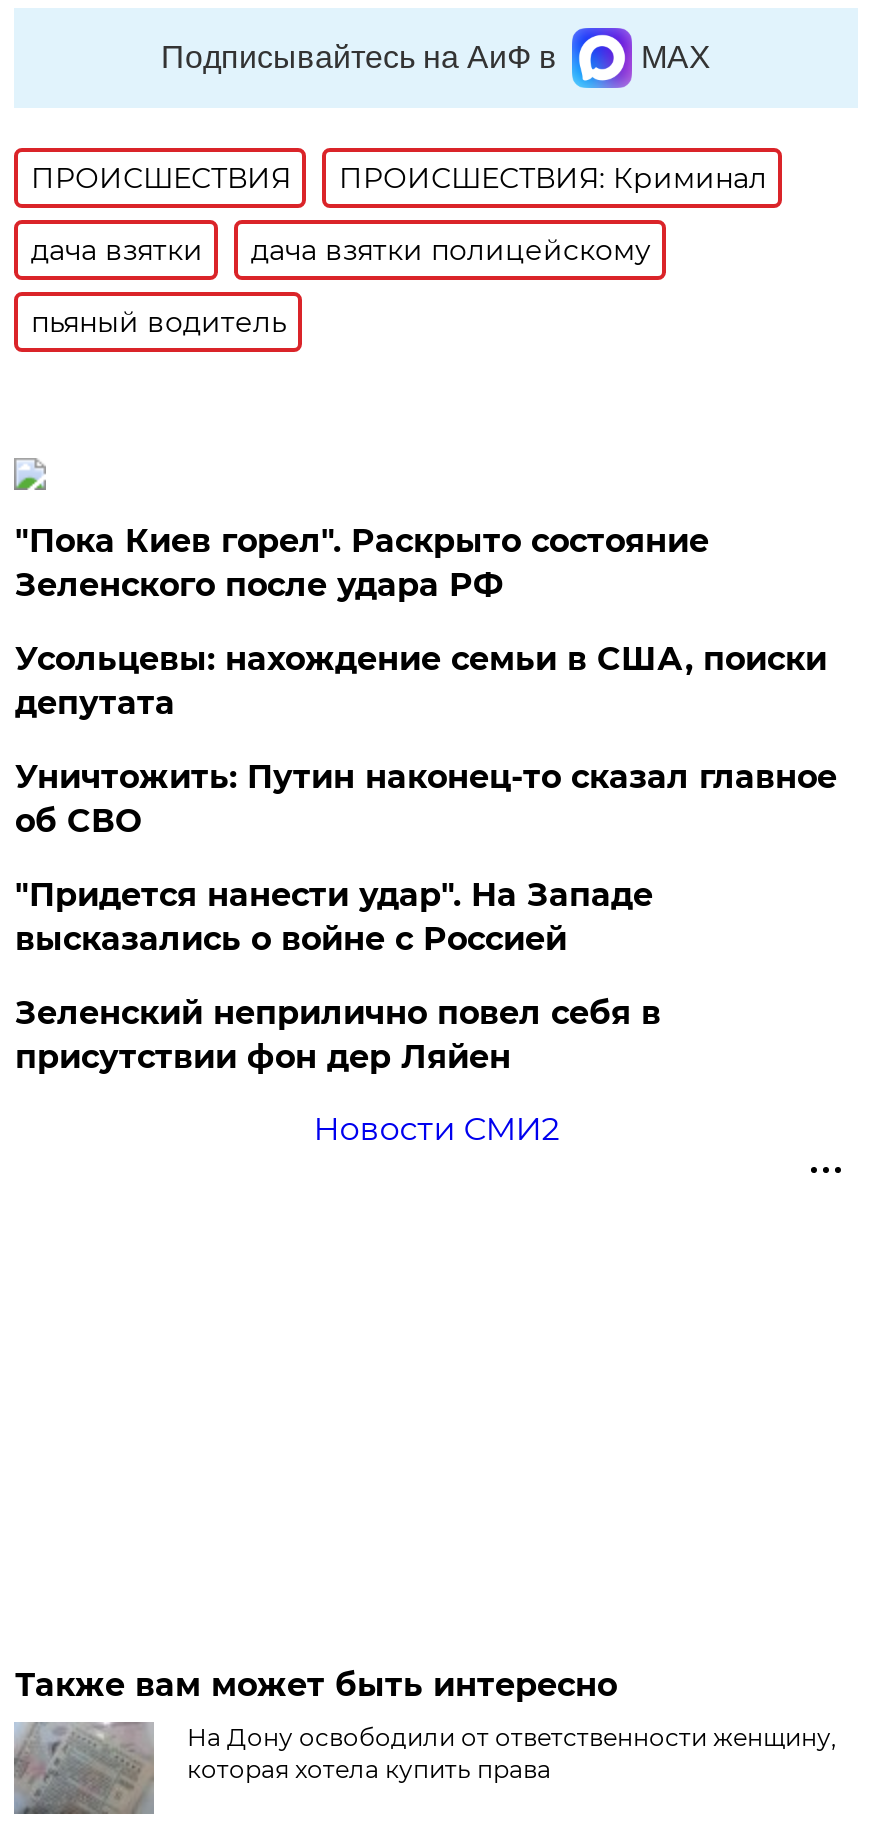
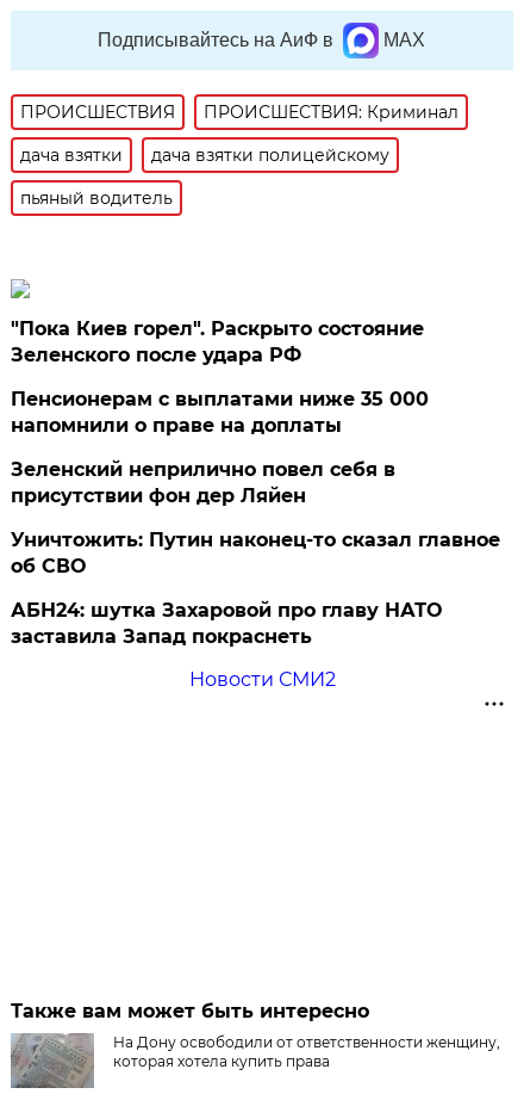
[15,640,827,958] Усольцевы: нахождение семьи в США, поиски | депутата | "Придется нанести удар". На Западе | высказались о войне с Россией -> [11,388,429,437] Пенсионерам с выплатами ниже 35 000 | напомнили о праве на доплаты
moved [15,758,837,840] -> [11,529,501,577]: Уничтожить: Путин наконец-то сказал главное | об СВО
moved [15,994,661,1076] -> [11,458,396,507]: Зеленский неприлично повел cебя в | присутствии фон дер Ляйен
none -> [11,599,442,648] АБН24: шутка Захаровой про главу НАТО | заставила Запад покраснеть

